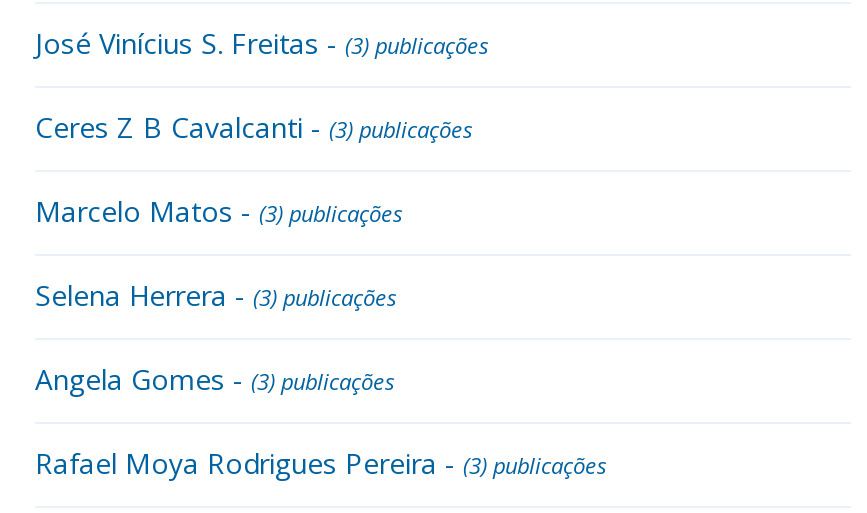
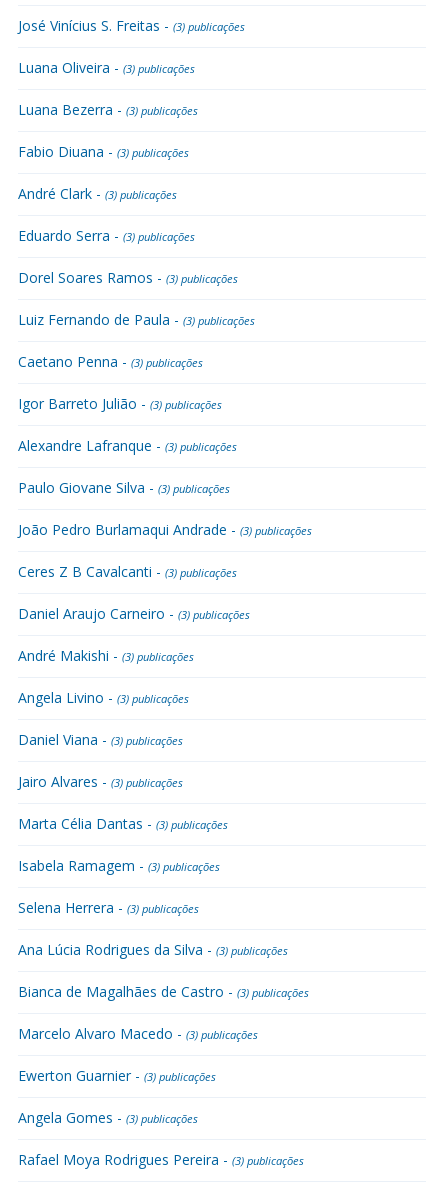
none -> [18,58,312,539] Luana Oliveira - (3) publicações | Luana Bezerra - (3) publicações | Fabio Diuana - (3) publicações | André Clark - (3) publicações | Eduardo Serra - (3) publicações | Dorel Soares Ramos - (3) publicações | Luiz Fernando de Paula - (3) publicações | Caetano Penna - (3) publicações | Igor Barreto Julião - (3) publicações | Alexandre Lafranque - (3) publicações | Paulo Giovane Silva - (3) publicações | João Pedro Burlamaqui Andrade - (3) publicações
[35,192,403,230] Marcelo Matos - (3) publicações -> [18,604,250,875] Daniel Araujo Carneiro - (3) publicações | André Makishi - (3) publicações | Angela Livino - (3) publicações | Daniel Viana - (3) publicações | Jairo Alvares - (3) publicações | Marta Célia Dantas - (3) publicações | Isabela Ramagem - (3) publicações
none -> [18,940,309,1085] Ana Lúcia Rodrigues da Silva - (3) publicações | Bianca de Magalhães de Castro - (3) publicações | Marcelo Alvaro Macedo - (3) publicações | Ewerton Guarnier - (3) publicações

